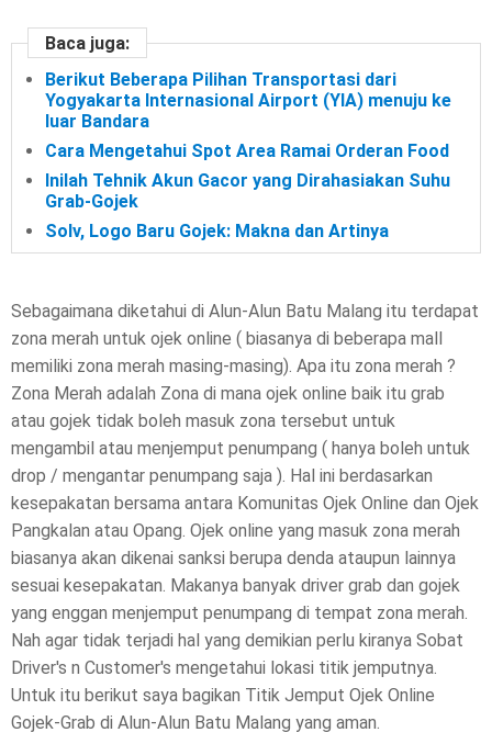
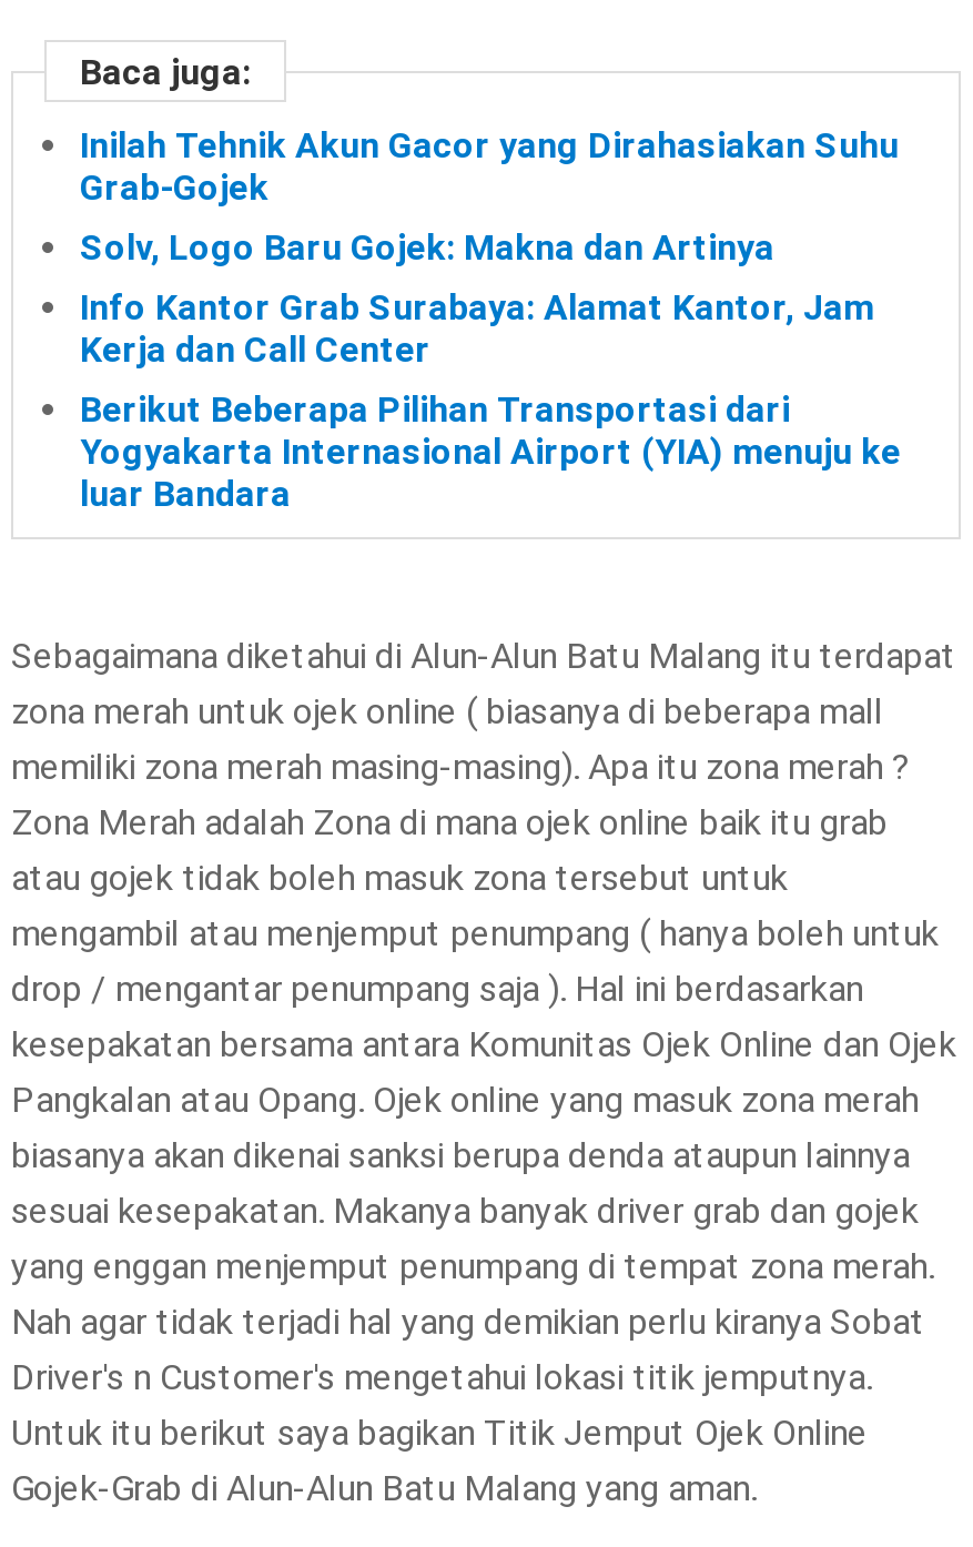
none -> [80,287,874,371] Info Kantor Grab Surabaya: Alamat Kantor, Jam | Kerja dan Call Center
moved [45,69,451,132] -> [80,389,901,515]: Berikut Beberapa Pilihan Transportasi dari | Yogyakarta Internasional Airport (YIA) menuju ke | luar Bandara
[45,141,449,162] Cara Mengetahui Spot Area Ramai Orderan Food -> none
moved [45,170,450,242] -> [80,125,899,269]: Inilah Tehnik Akun Gacor yang Dirahasiakan Suhu | Grab-Gojek | Solv, Logo Baru Gojek: Makna dan Artinya

